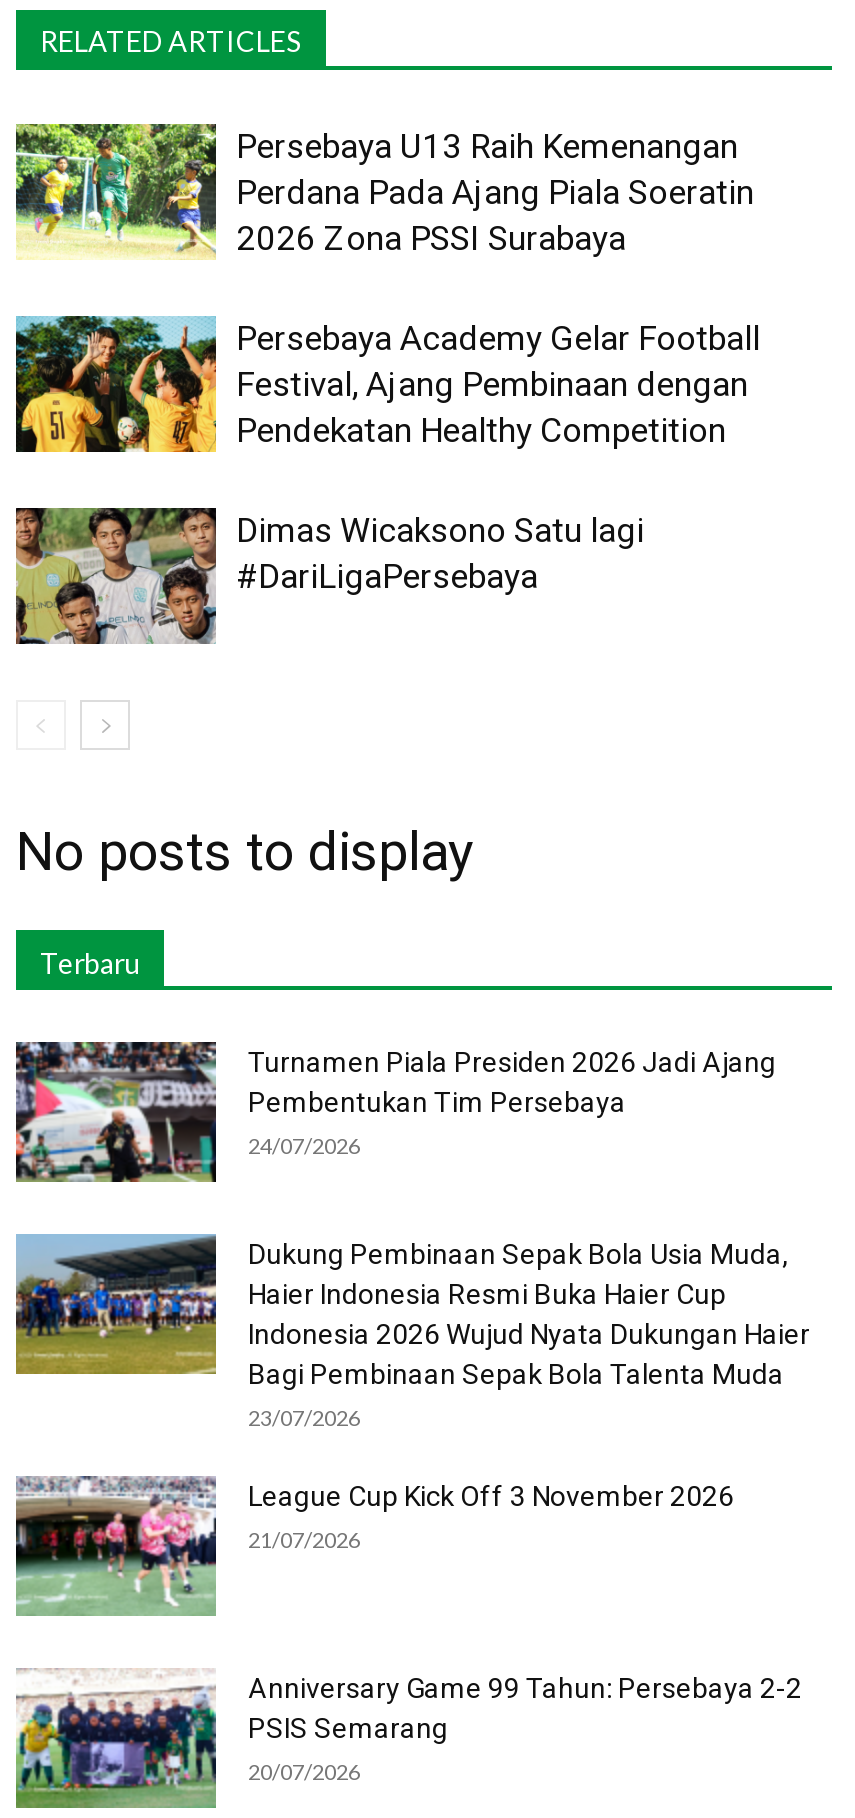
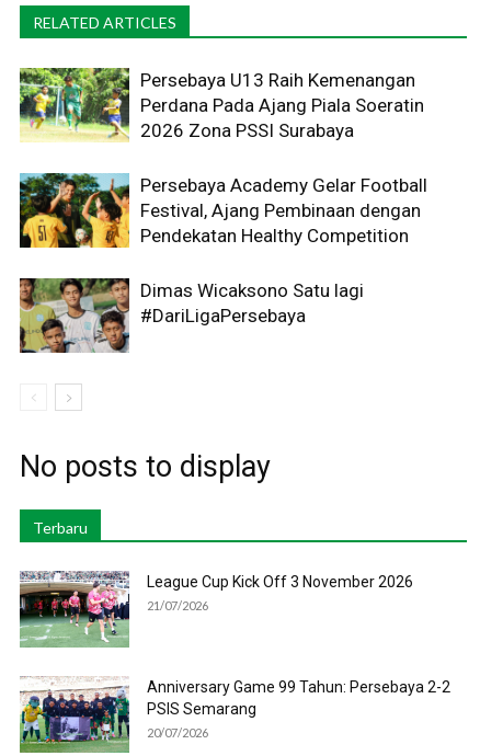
[14,1042,810,1429] [image] | Turnamen Piala Presiden 2026 Jadi Ajang | Pembentukan Tim Persebaya | 24/07/2026 | Dukung Pembinaan Sepak Bola Usia Muda, | Haier Indonesia Resmi Buka Haier Cup | Indonesia 2026 Wujud Nyata Dukungan Haier | Bagi Pembinaan Sepak Bola Talenta Muda | 23/07/2026 -> none
[14,1234,218,1374] [image] -> none

